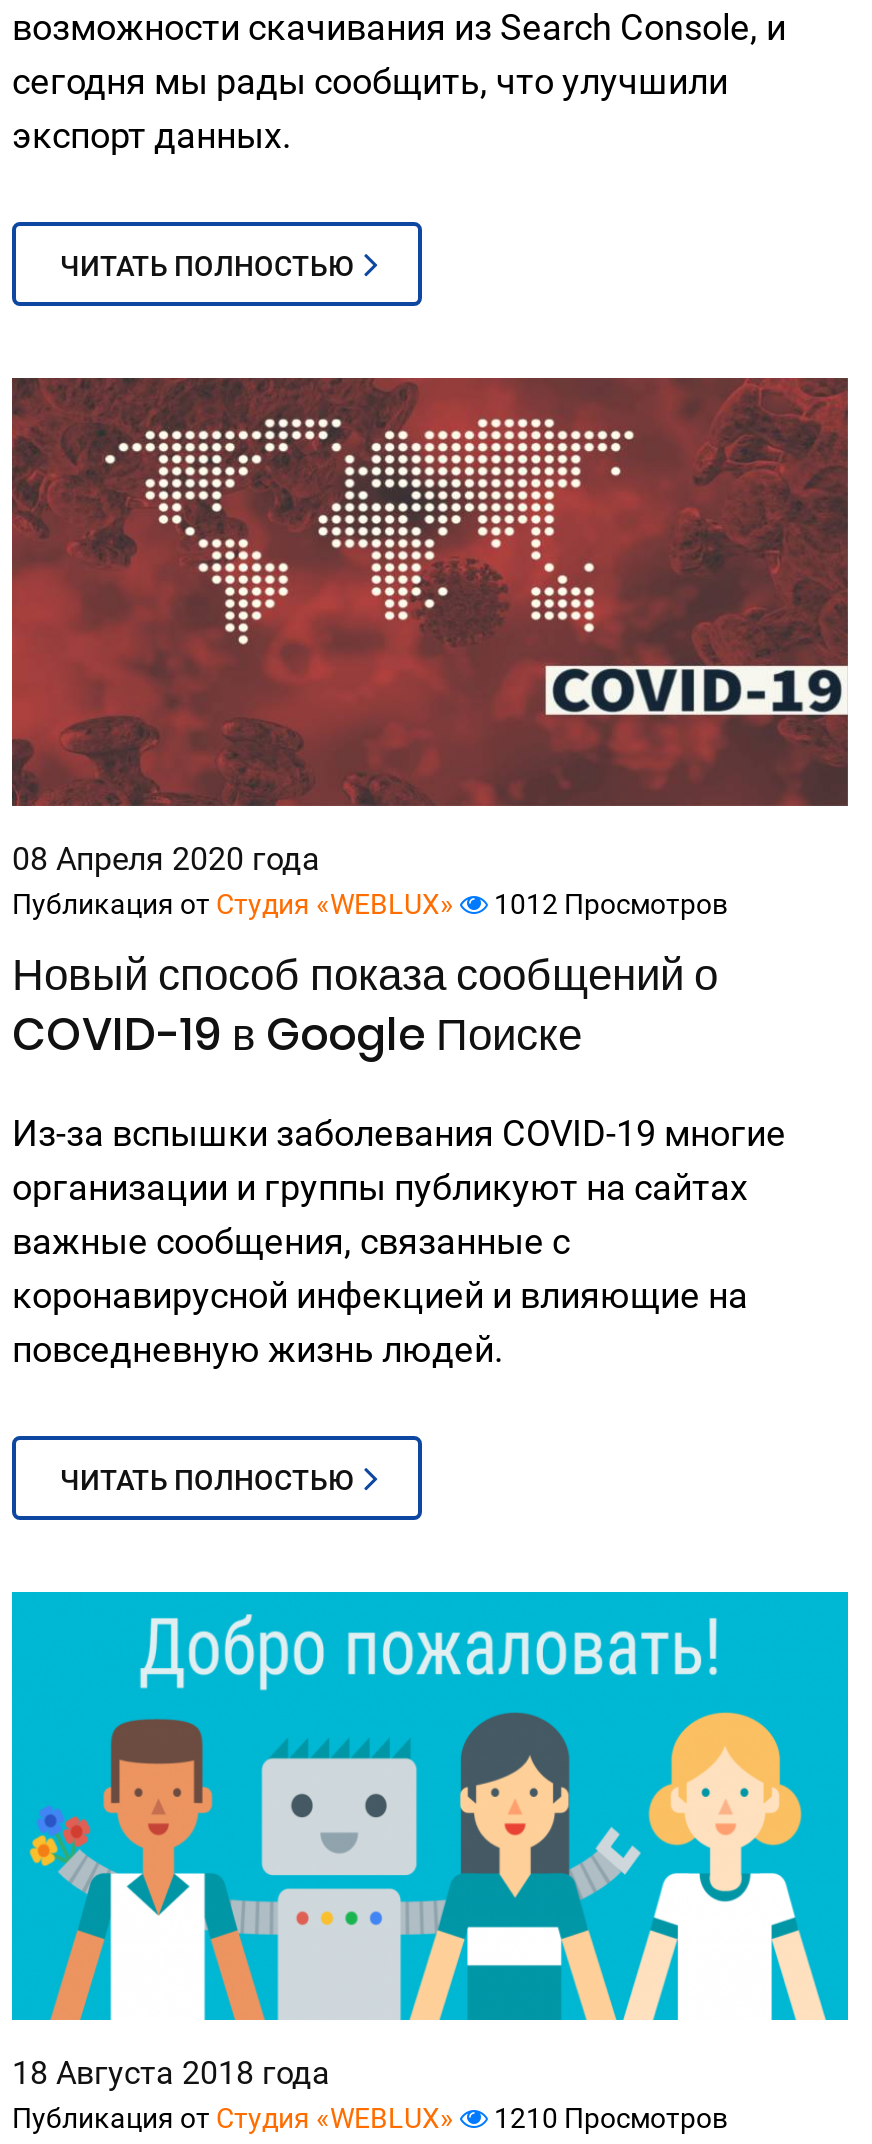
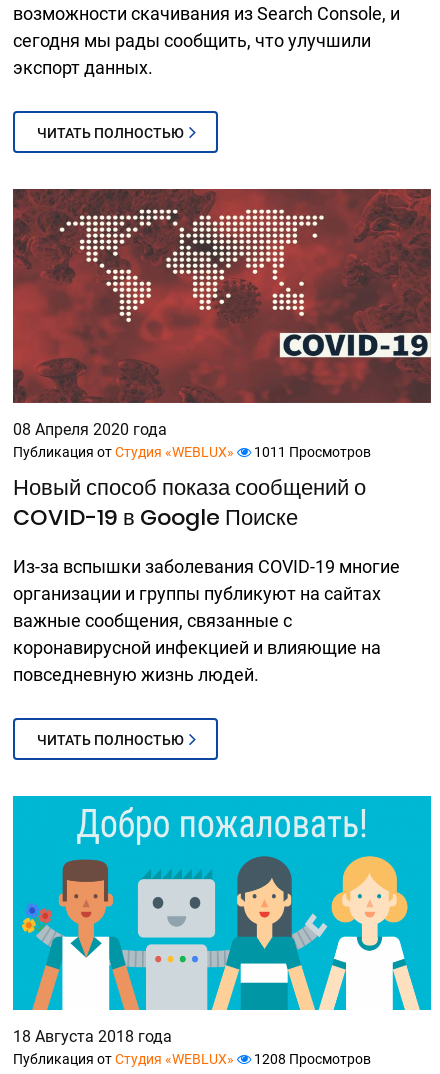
[12,888,728,920] Публикация от Студия «WEBLUX» 1012 Просмотров -> [13,444,371,460] Публикация от Студия «WEBLUX» 1011 Просмотров
[12,2102,728,2134] Публикация от Студия «WEBLUX» 1210 Просмотров -> [13,1051,371,1067] Публикация от Студия «WEBLUX» 1208 Просмотров

